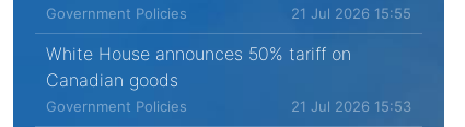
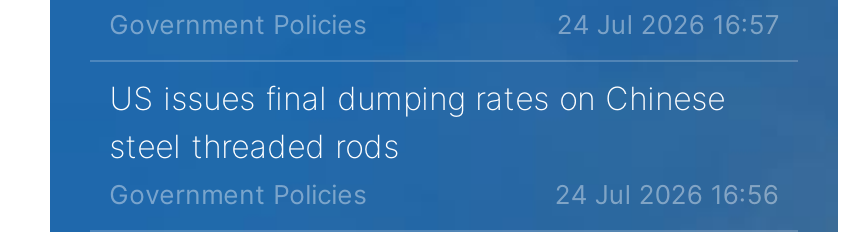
[291,4,412,22] 21 Jul 2026 15:55 -> [557,8,779,40] 24 Jul 2026 16:57
[46,43,351,91] White House announces 50% tariff on | Canadian goods -> [109,78,725,166] US issues final dumping rates on Chinese | steel threaded rods
[291,98,412,115] 21 Jul 2026 15:53 -> [555,178,779,210] 24 Jul 2026 16:56

